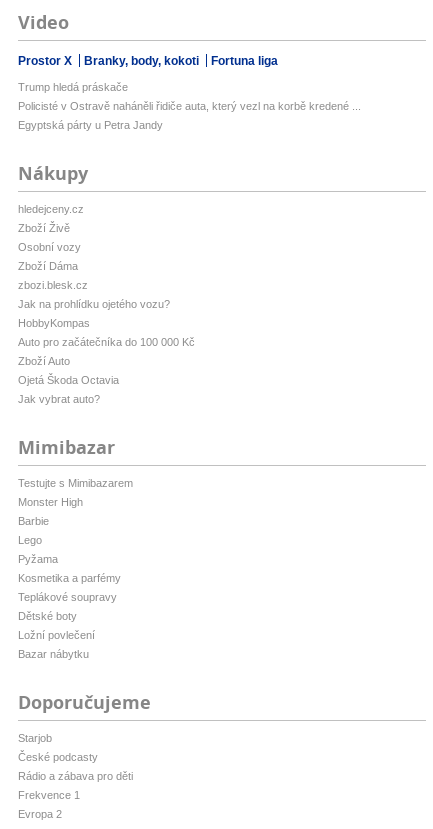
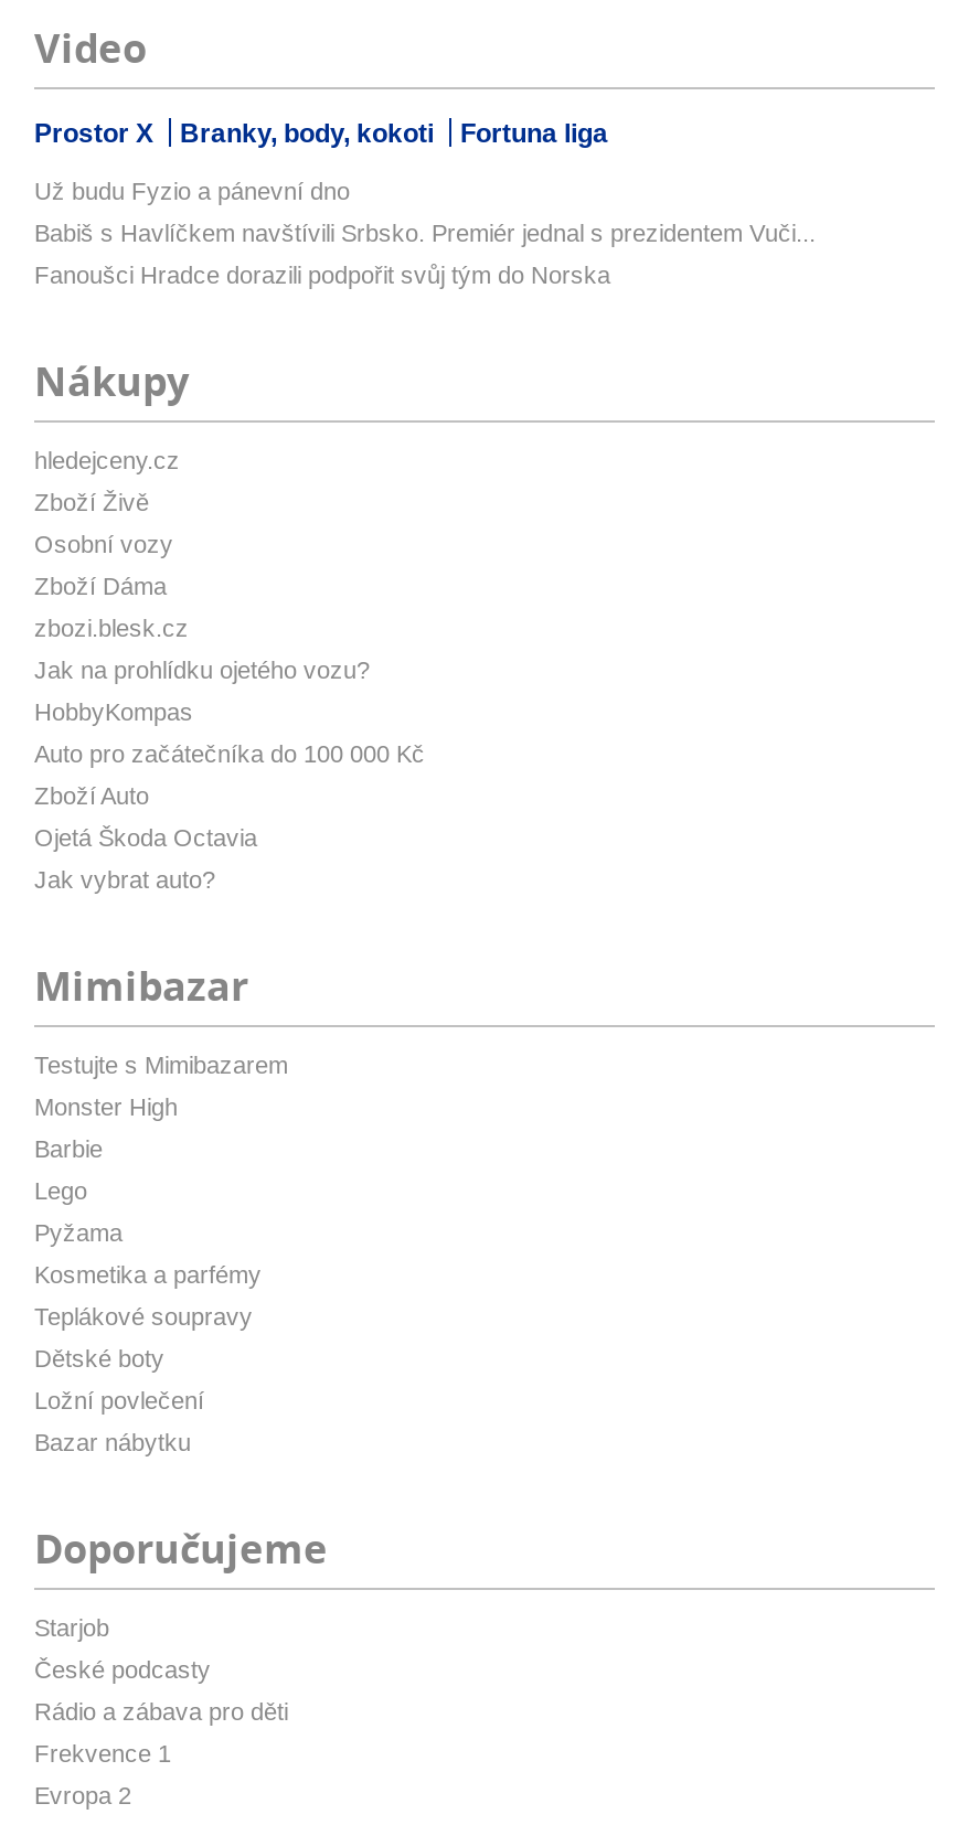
[18,81,128,93] Trump hledá práskače -> [34,179,350,205] Už budu Fyzio a pánevní dno
[18,100,361,112] Policisté v Ostravě naháněli řidiče auta, který vezl na korbě kredené ... -> [34,220,816,247] Babiš s Havlíčkem navštívili Srbsko. Premiér jednal s prezidentem Vuči...
[18,119,163,131] Egyptská párty u Petra Jandy -> [34,262,610,289] Fanoušci Hradce dorazili podpořit svůj tým do Norska

